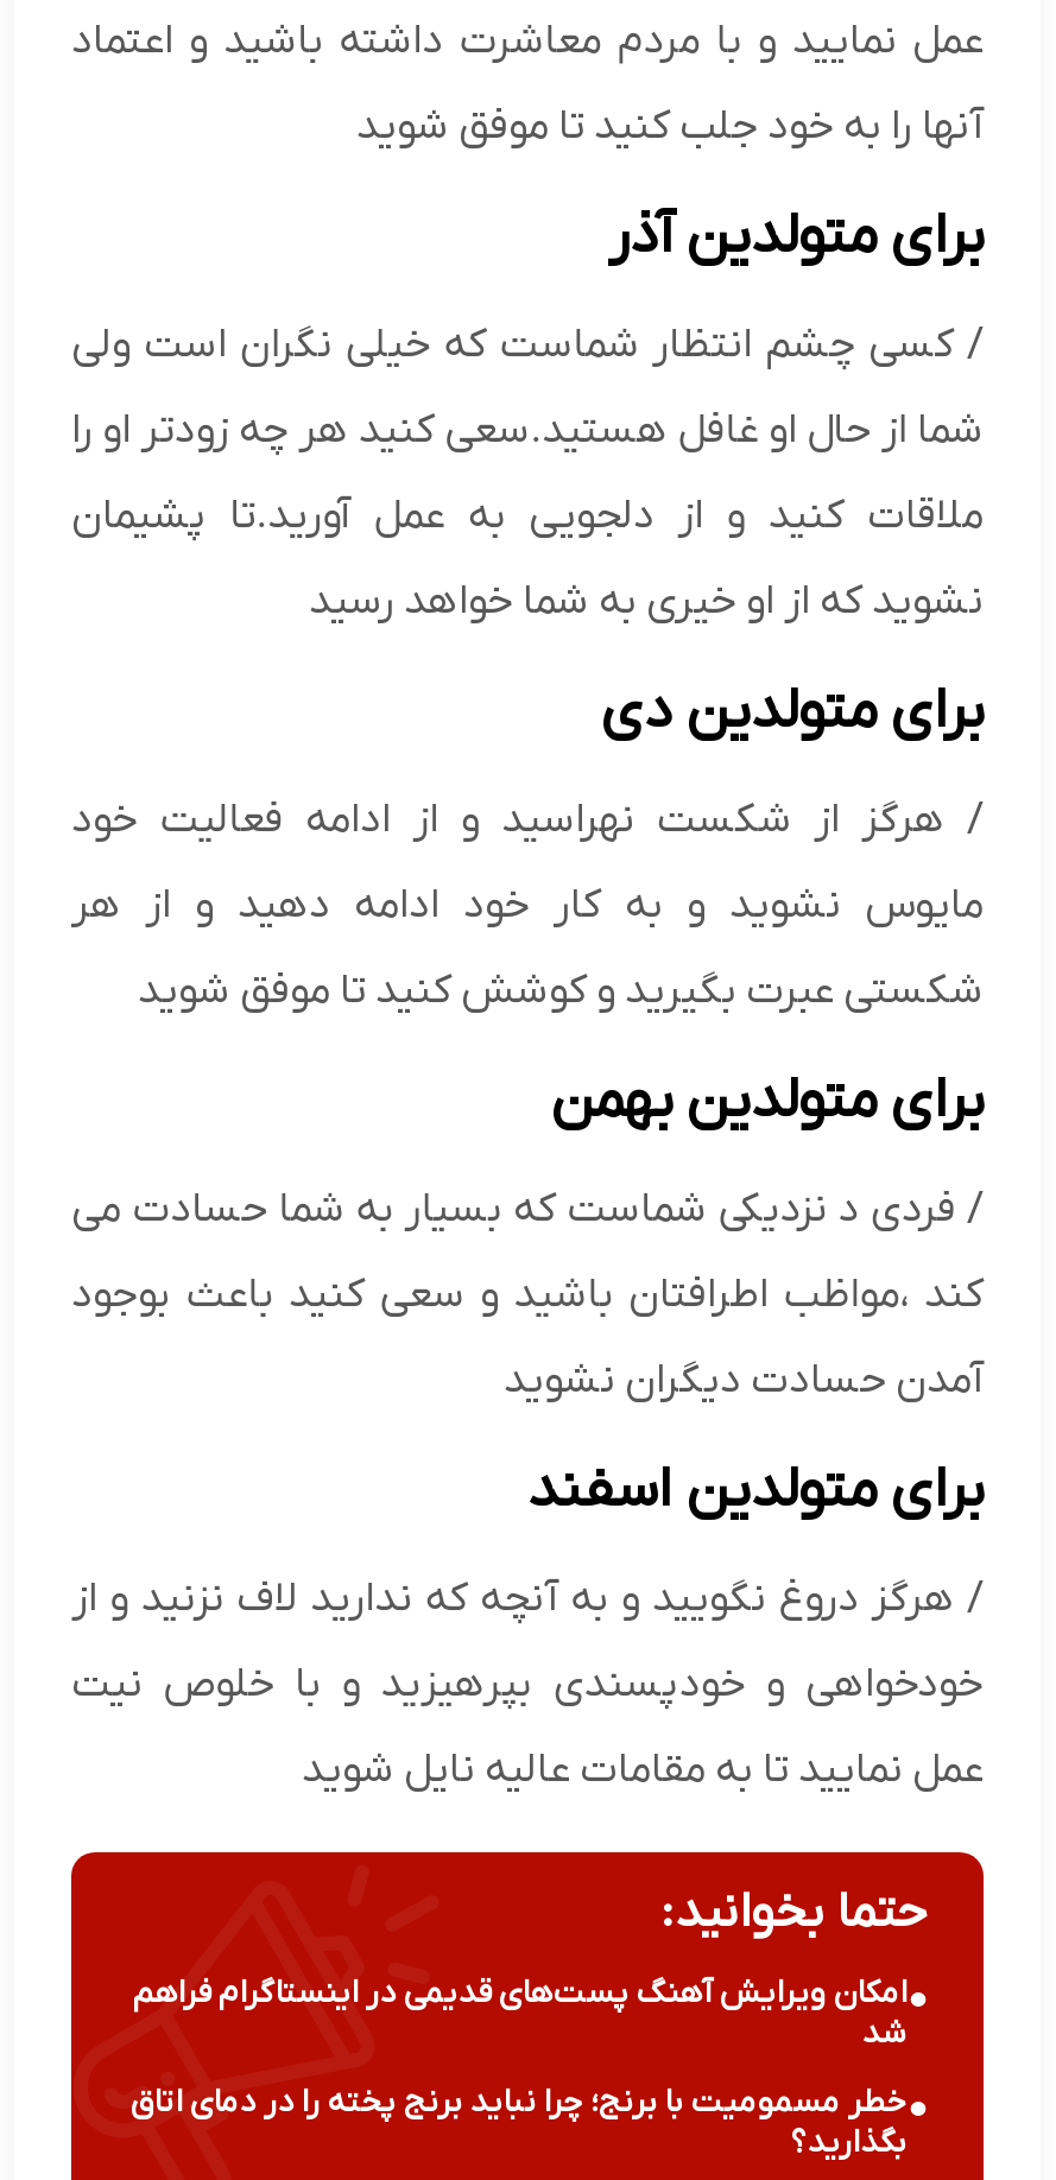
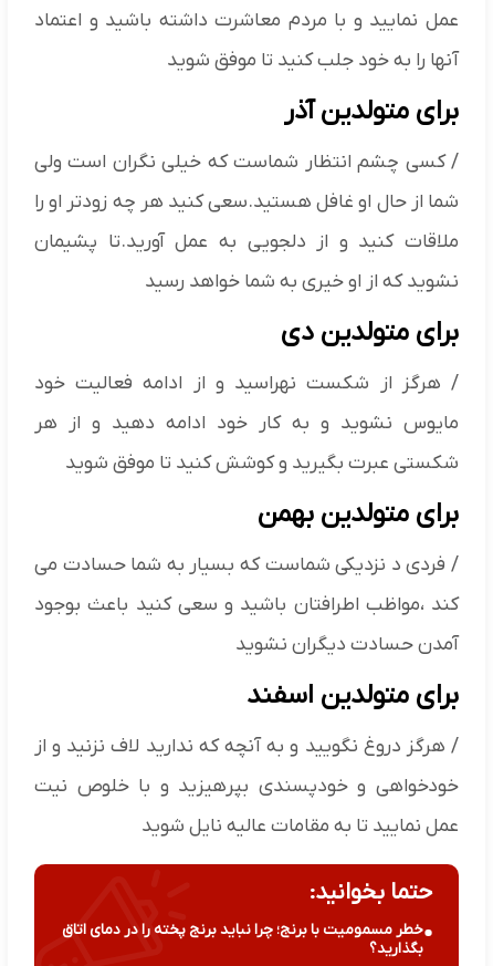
[133,1974,908,2055] امکان ویرایش آهنگ پست‌های قدیمی در اینستاگرام فراهم | شد -> none

